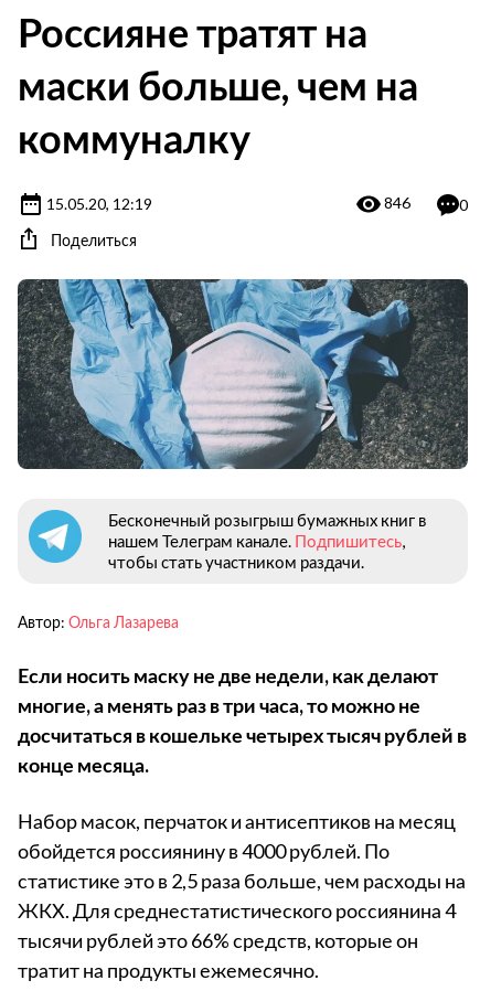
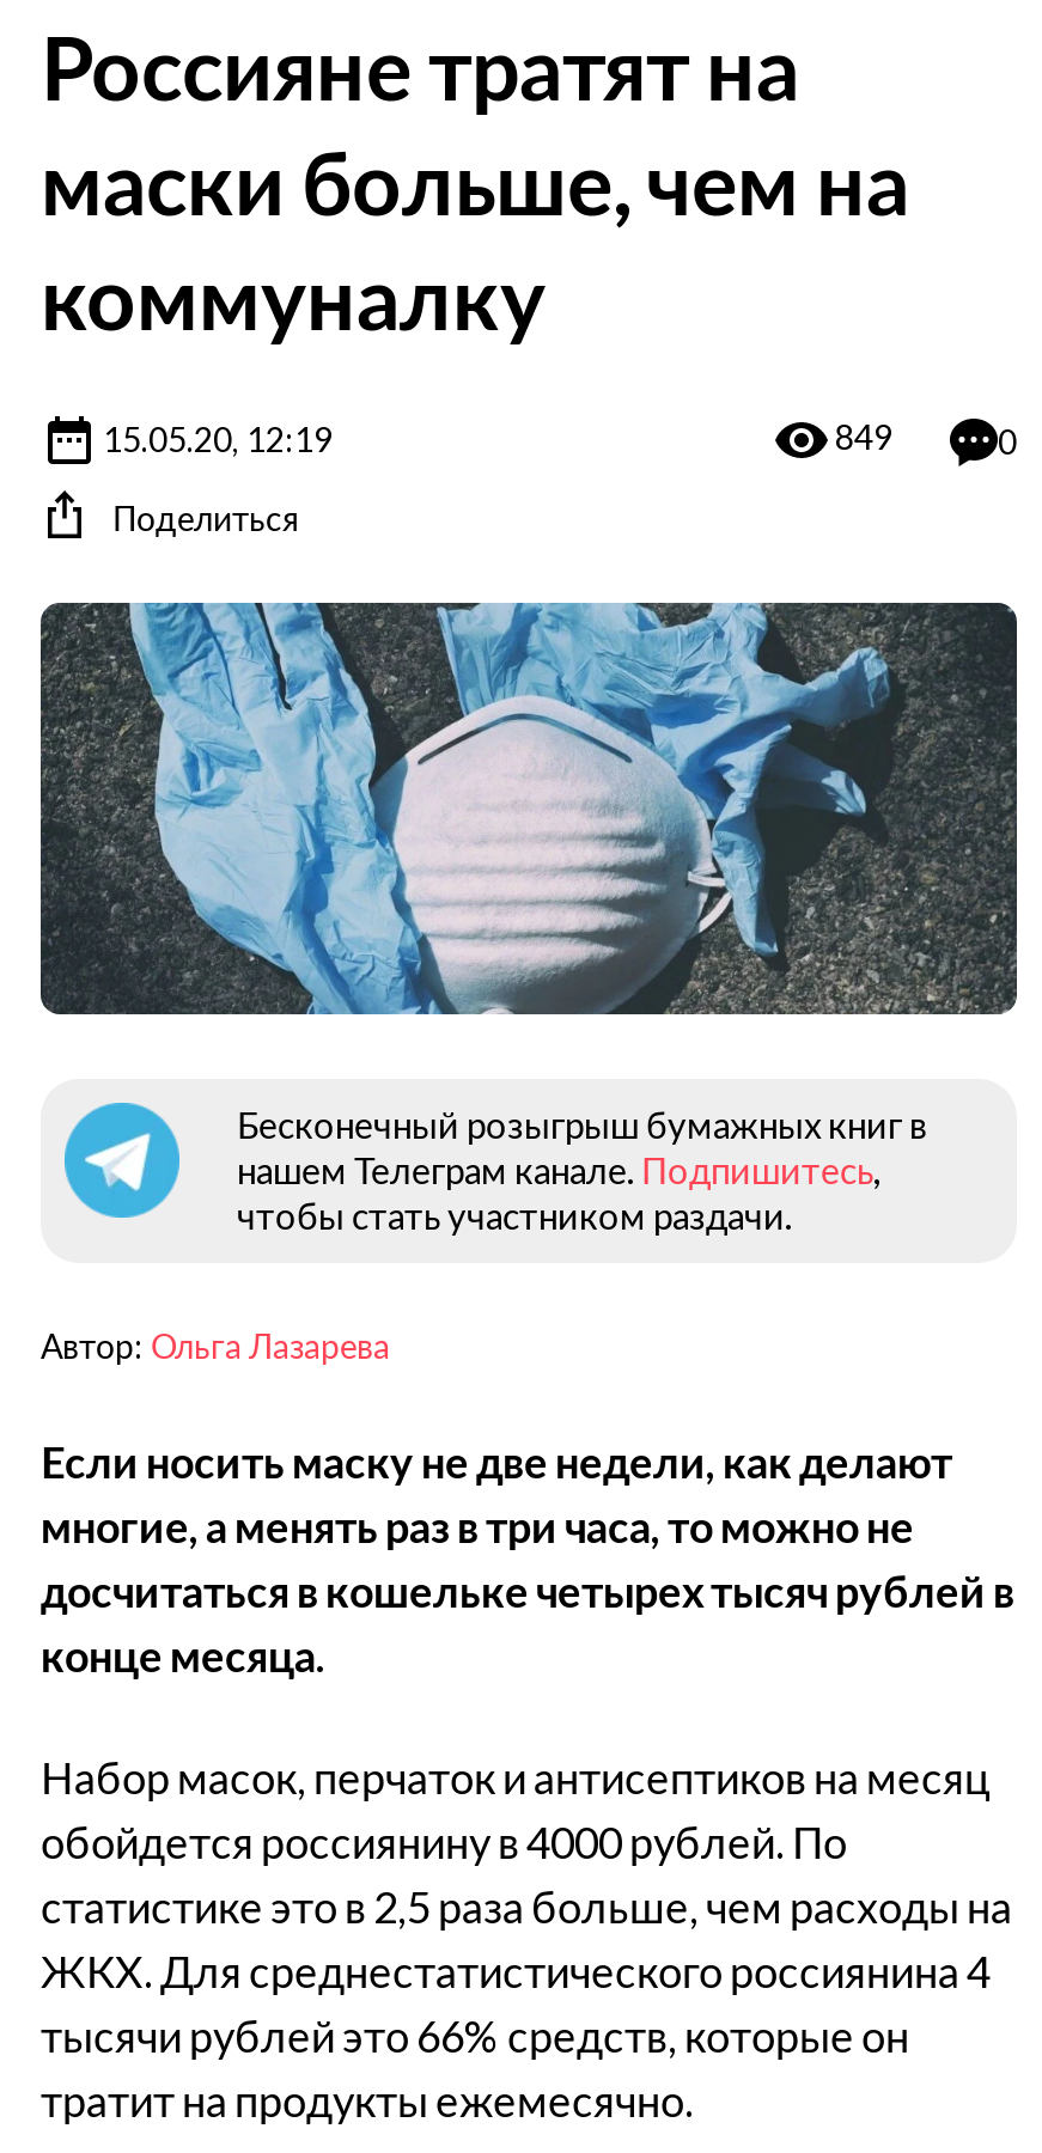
[384,193,410,212] 846 -> [835,416,892,457] 849

